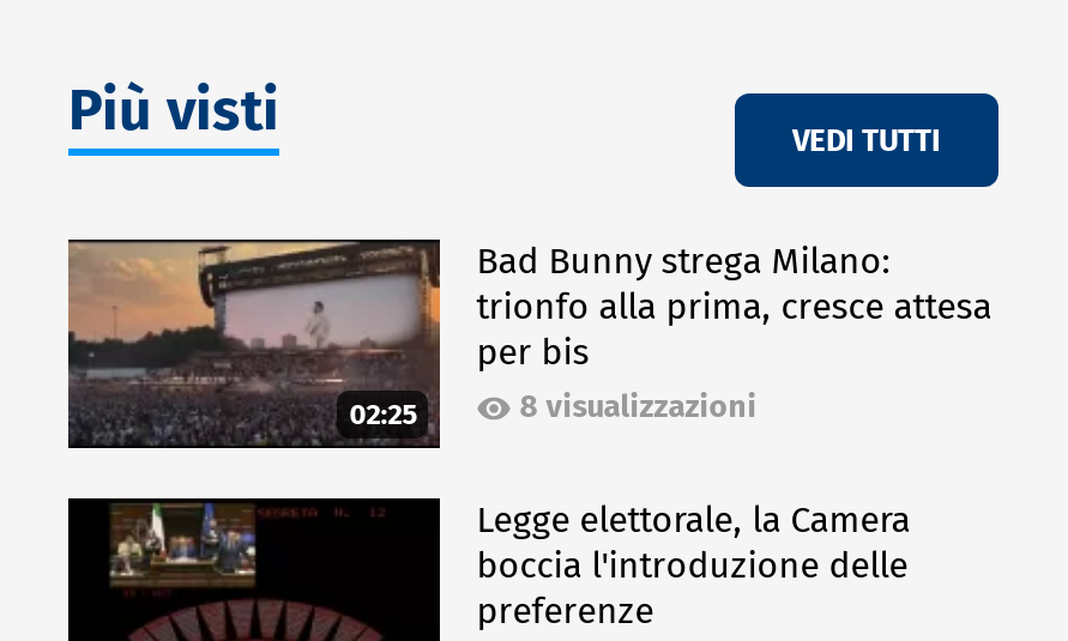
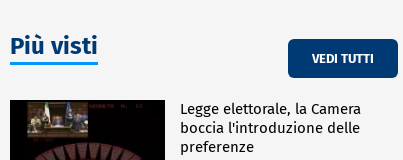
[66,240,442,450] [image] | 02:25 -> none
[476,241,992,425] Bad Bunny strega Milano: | trionfo alla prima, cresce attesa | per bis | 8 visualizzazioni -> none

